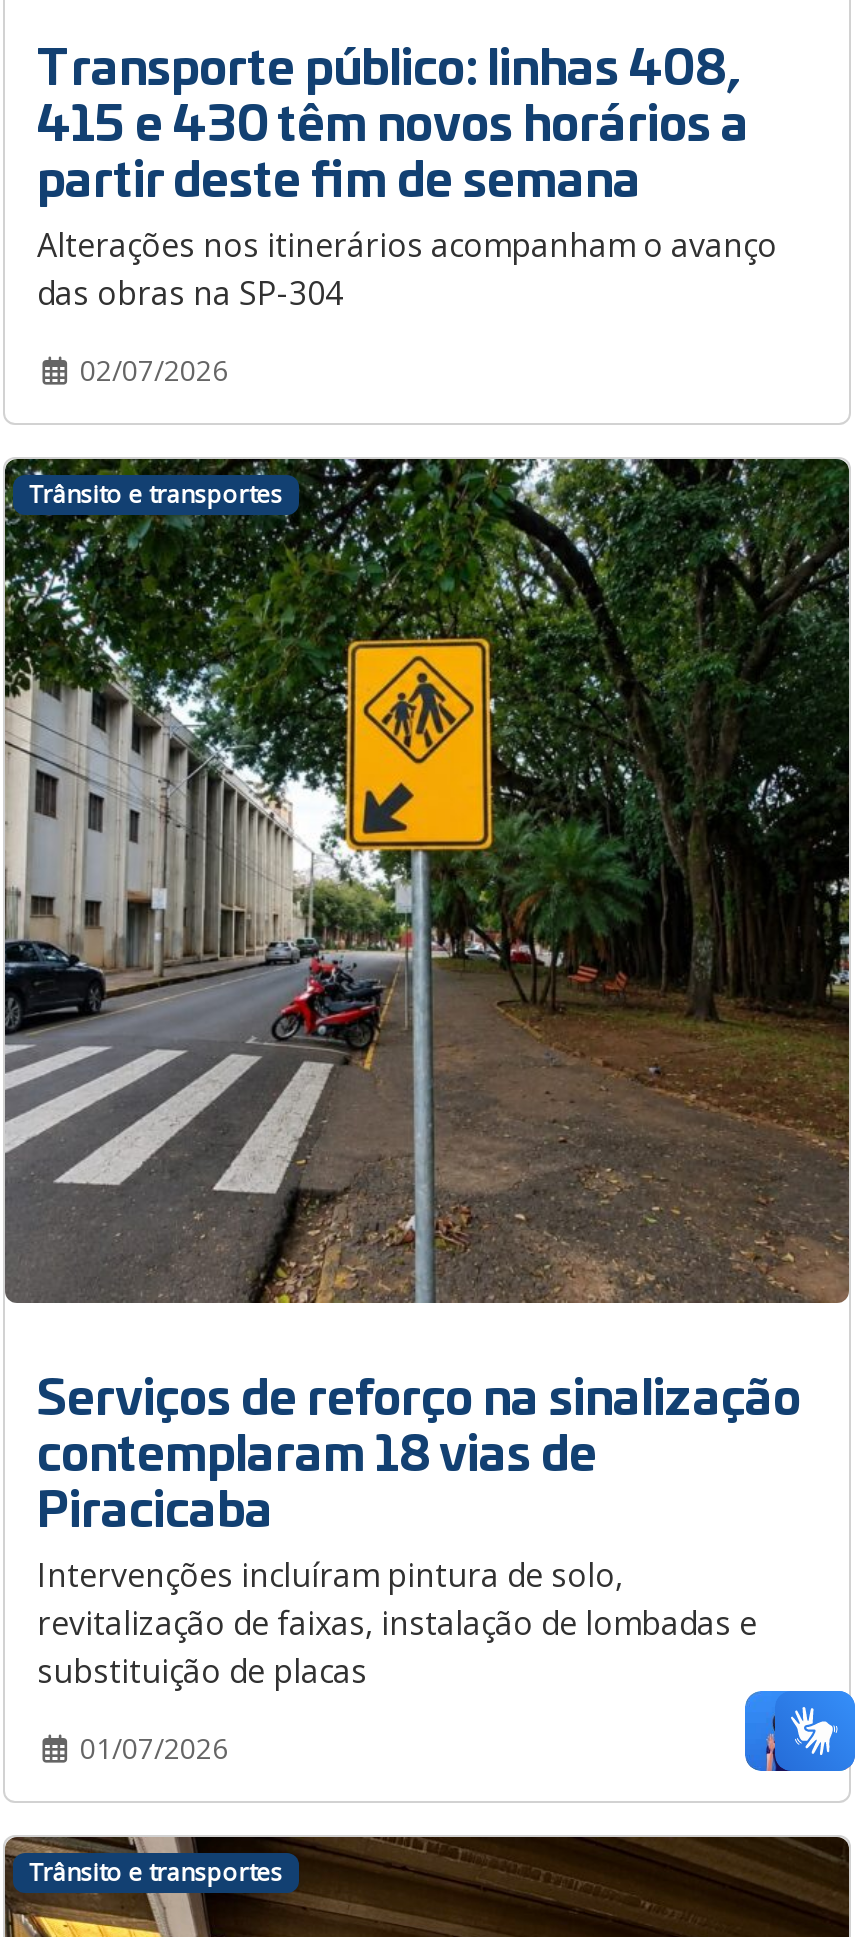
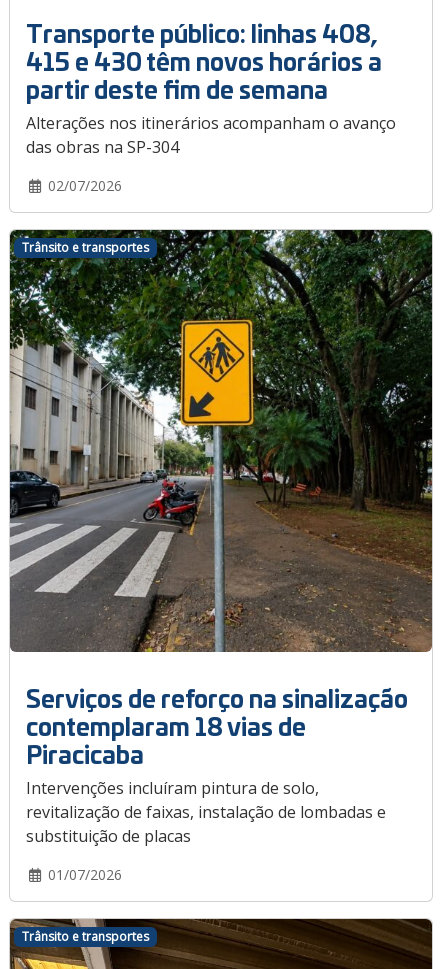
[743,1689,857,1773] [image] -> none

